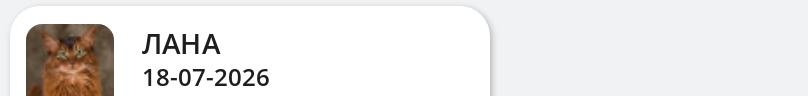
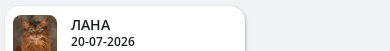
[142,60,270,94] 18-07-2026 -> [71,33,135,50] 20-07-2026

